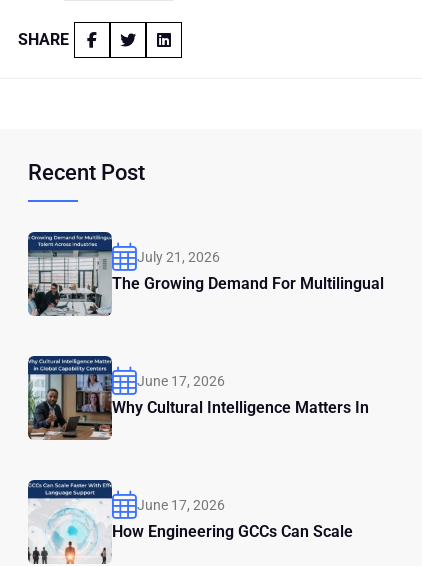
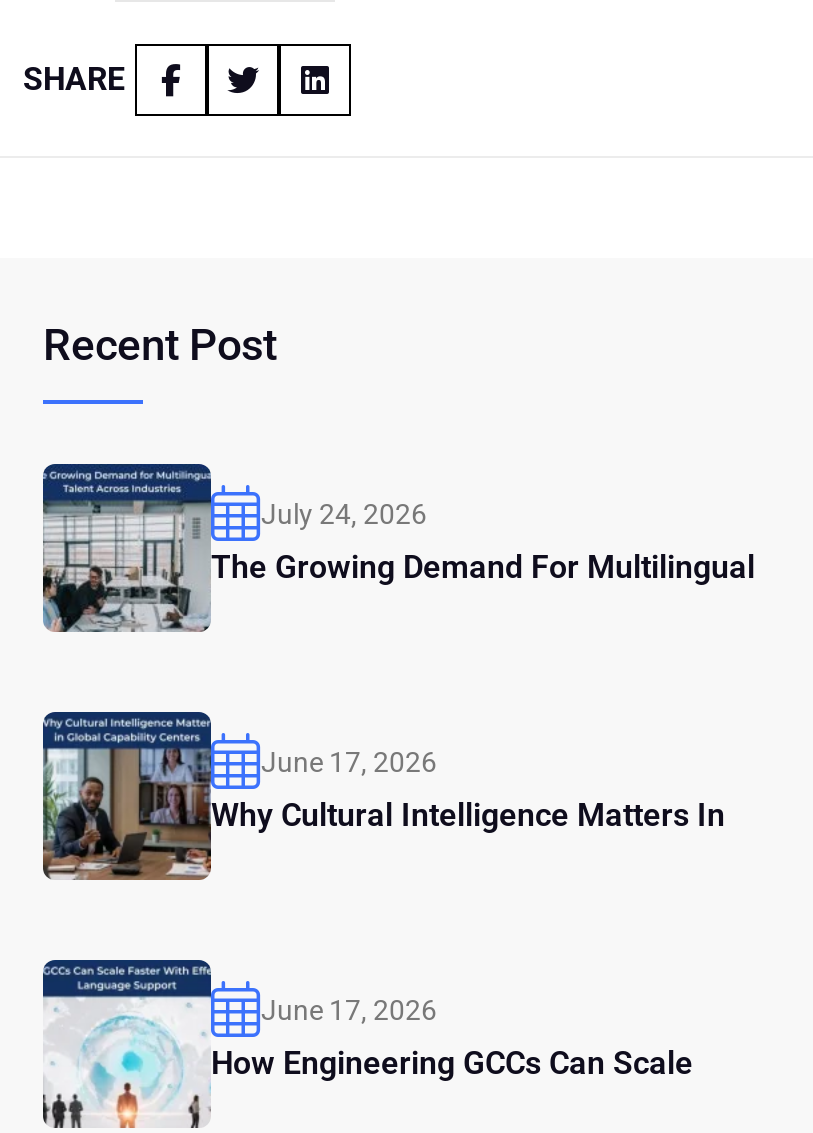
[137,249,220,265] July 21, 2026 -> [261,498,427,530] July 24, 2026

